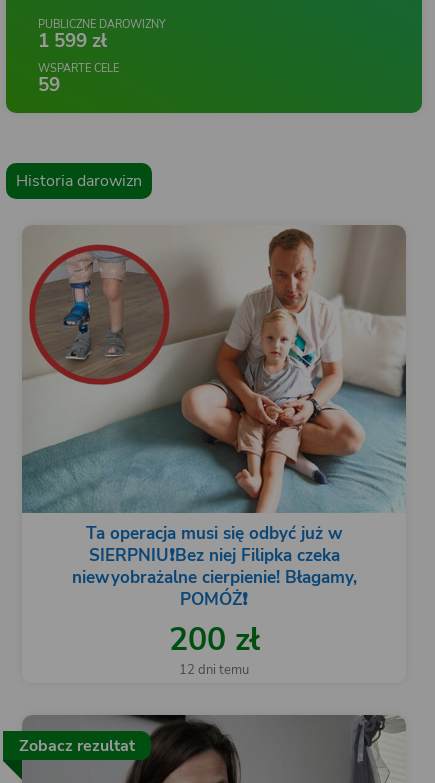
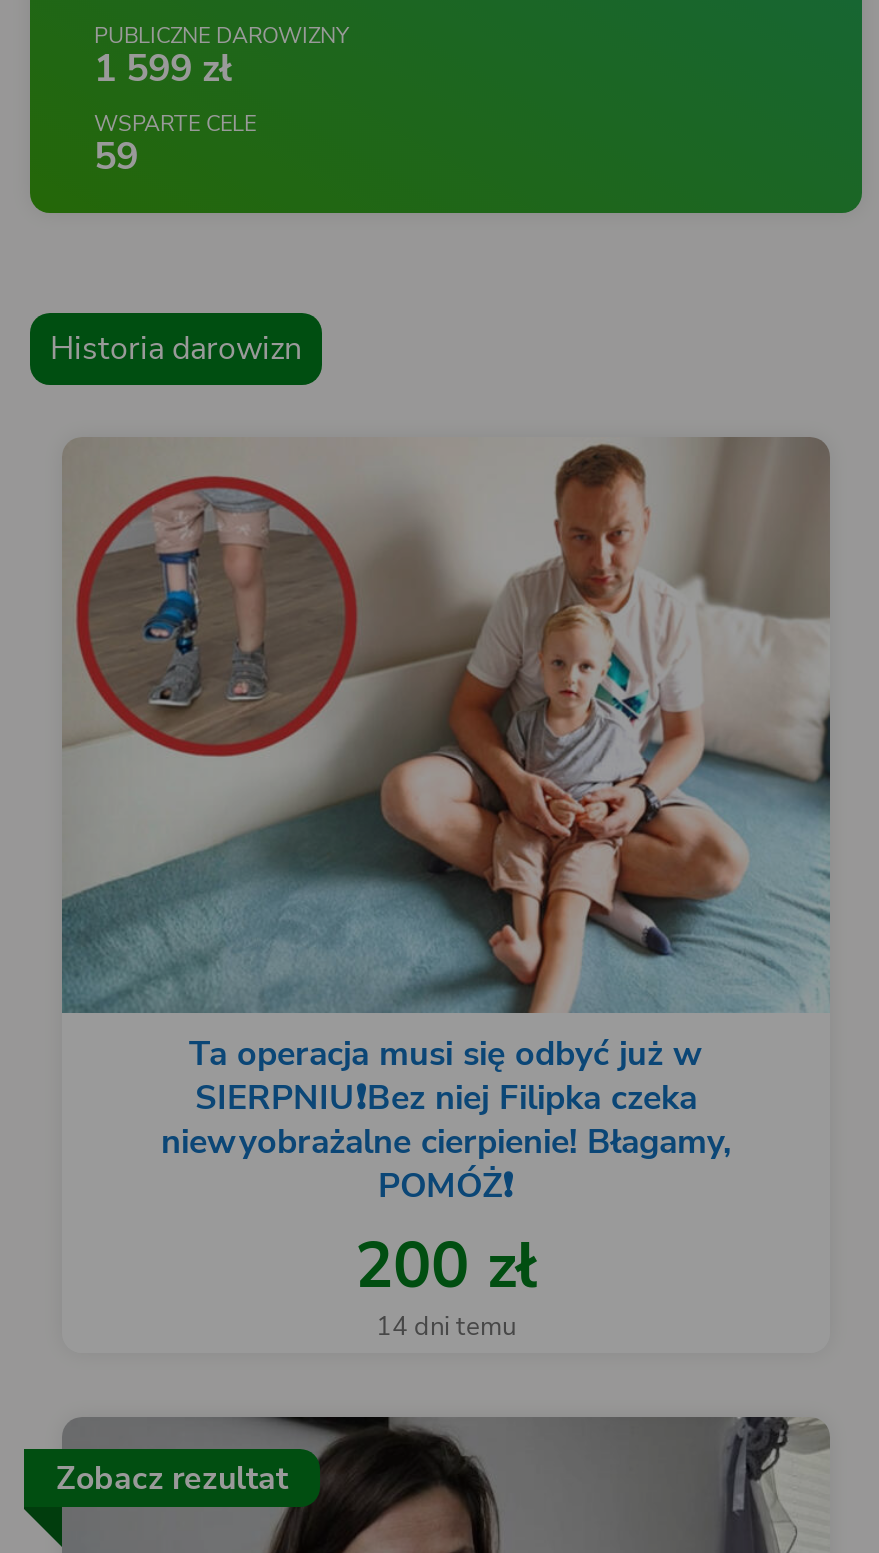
[179,664,249,677] 12 dni temu -> [376,1316,516,1342] 14 dni temu

